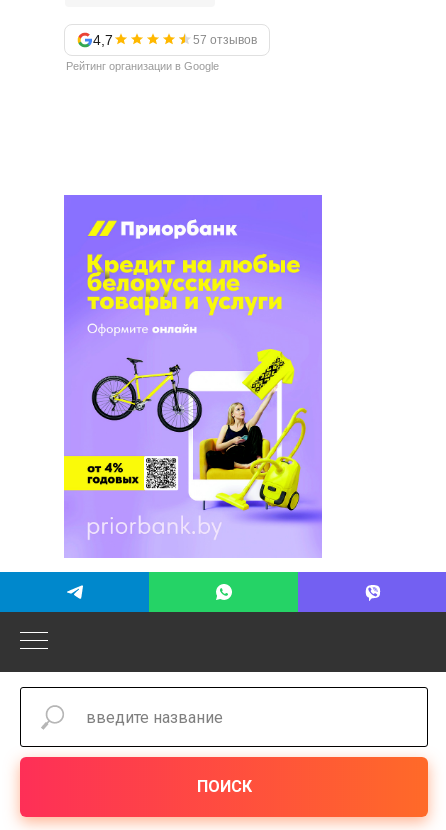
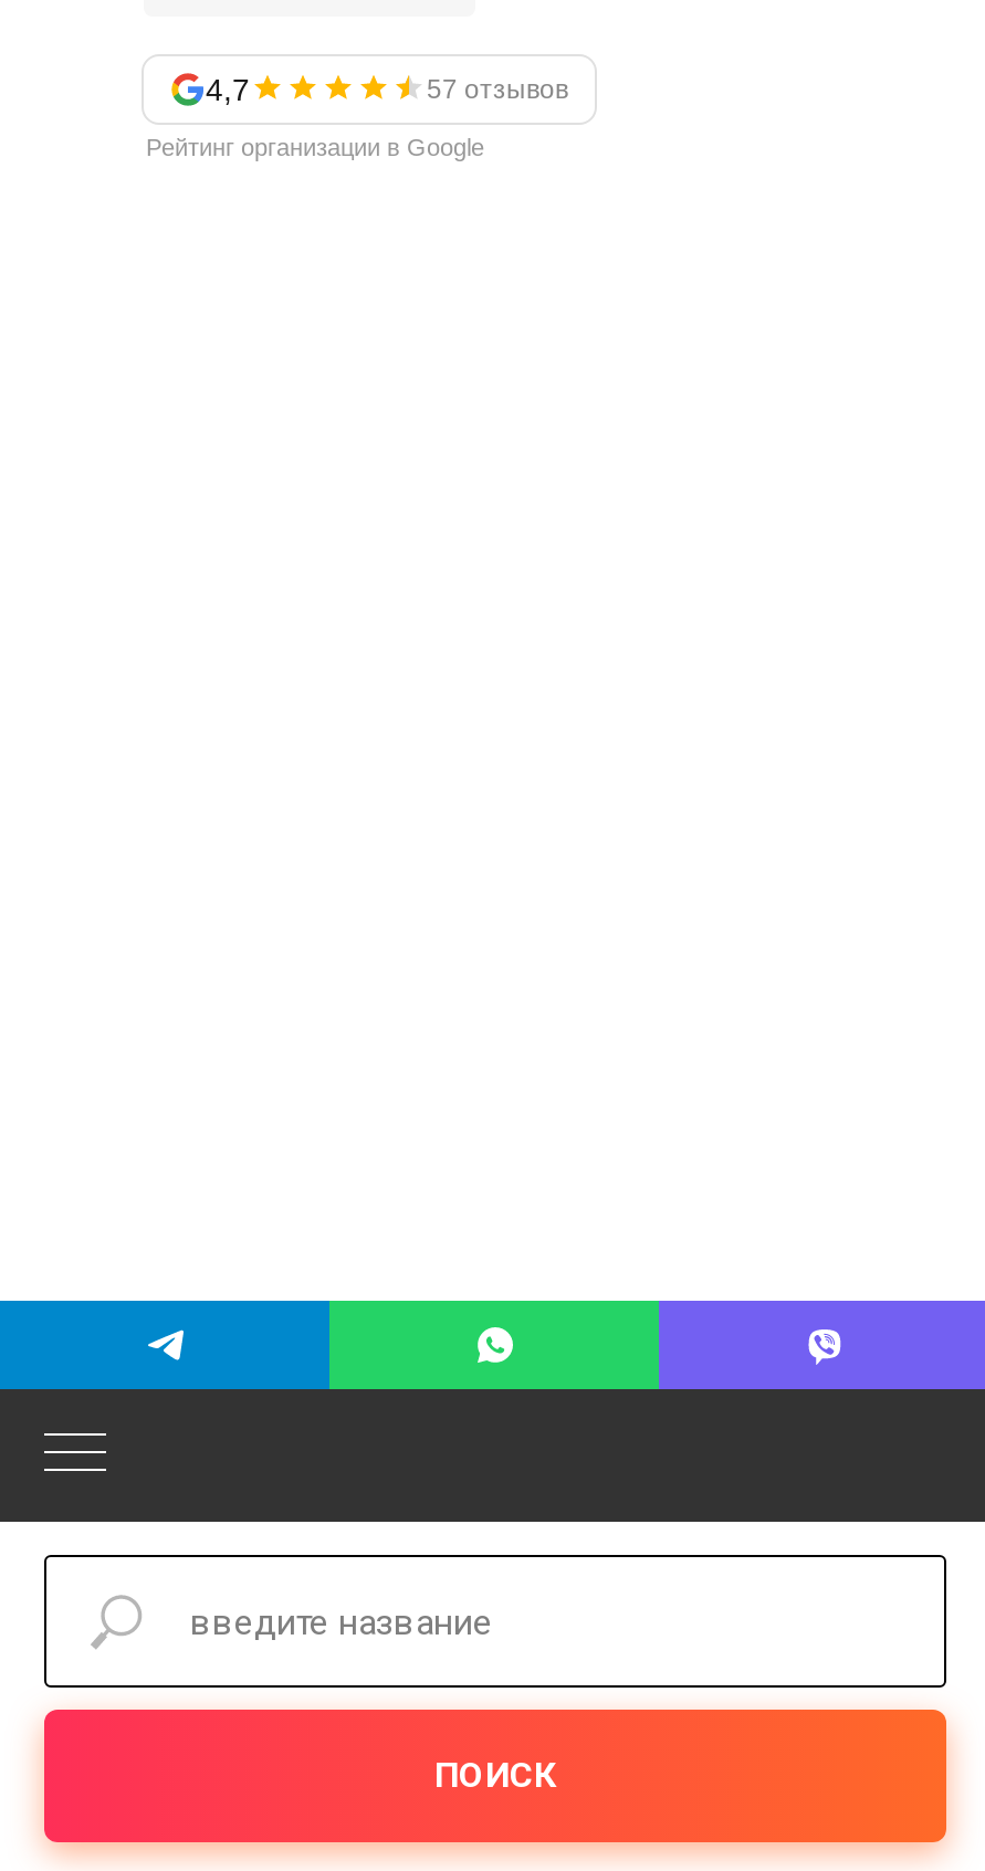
[63,194,323,559] [image] -> none

